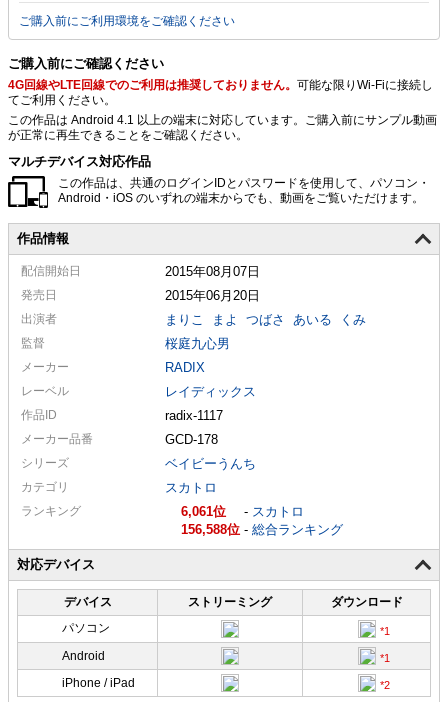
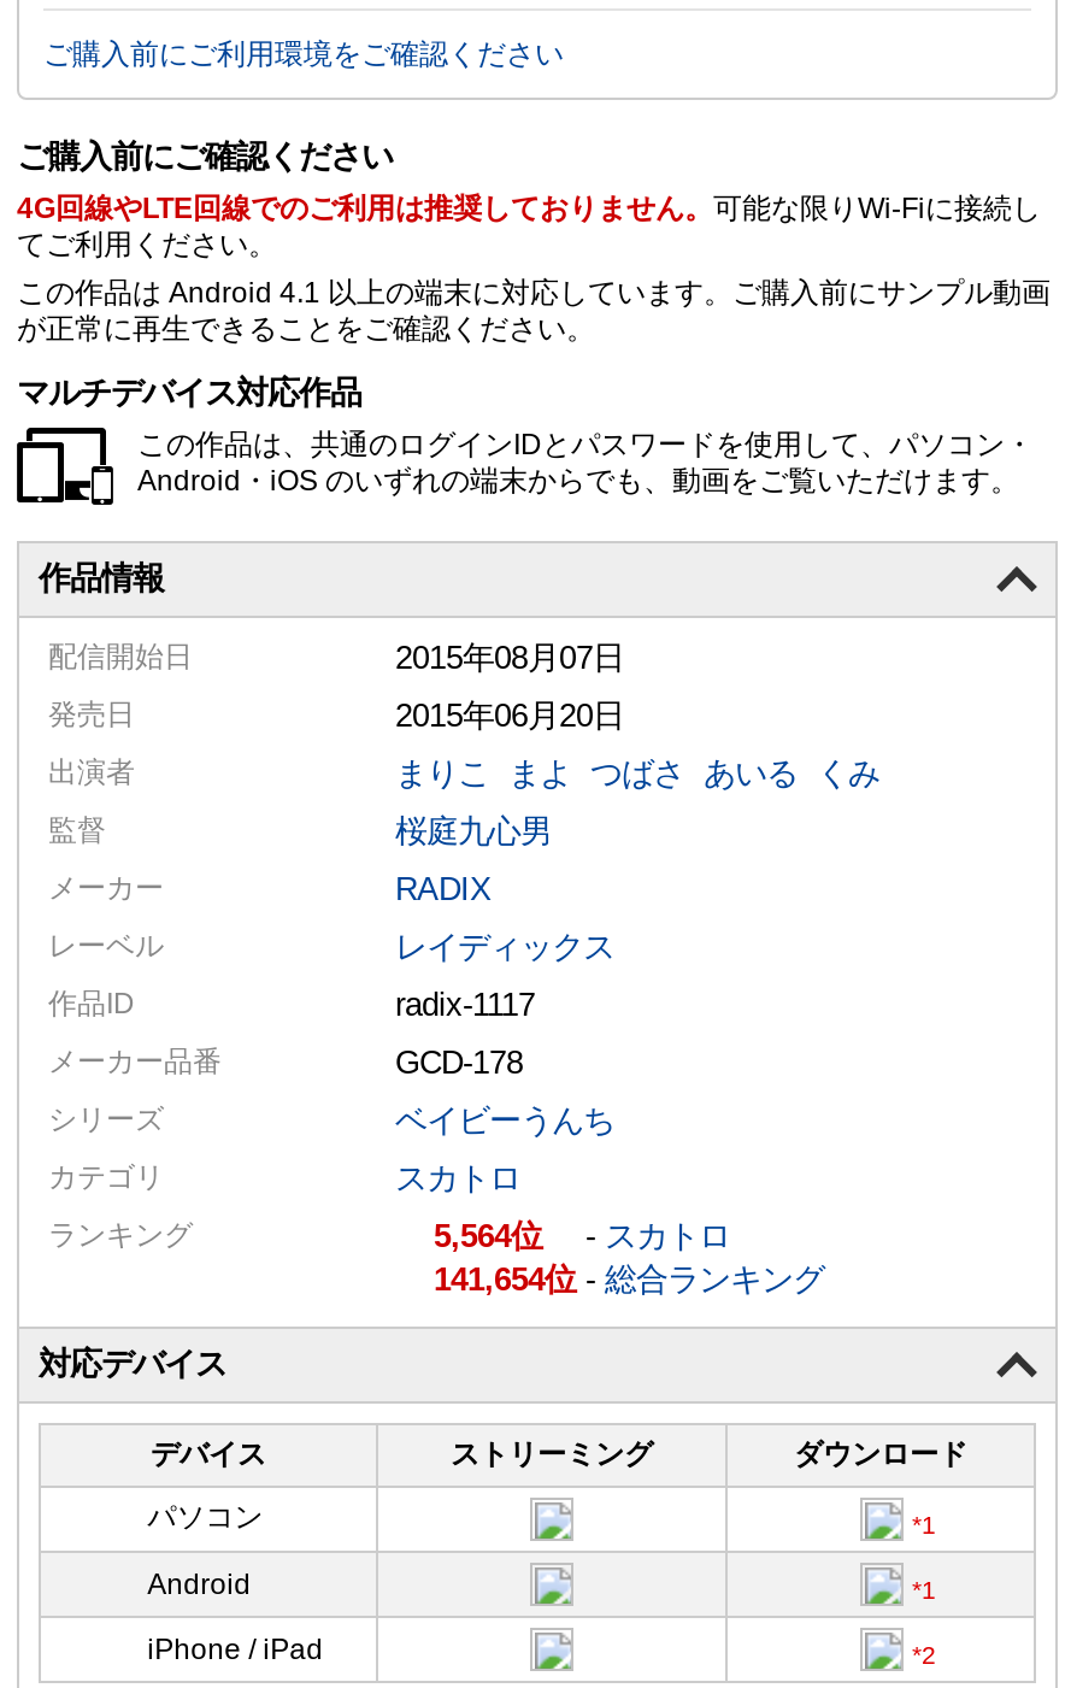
[181,504,304,519] 6,061 -スカトロ -> [434,1218,730,1254] 5,564 -スカトロ
[181,522,343,537] 156,588 -総合ランキング -> [434,1261,824,1297] 141,654 -総合ランキング

